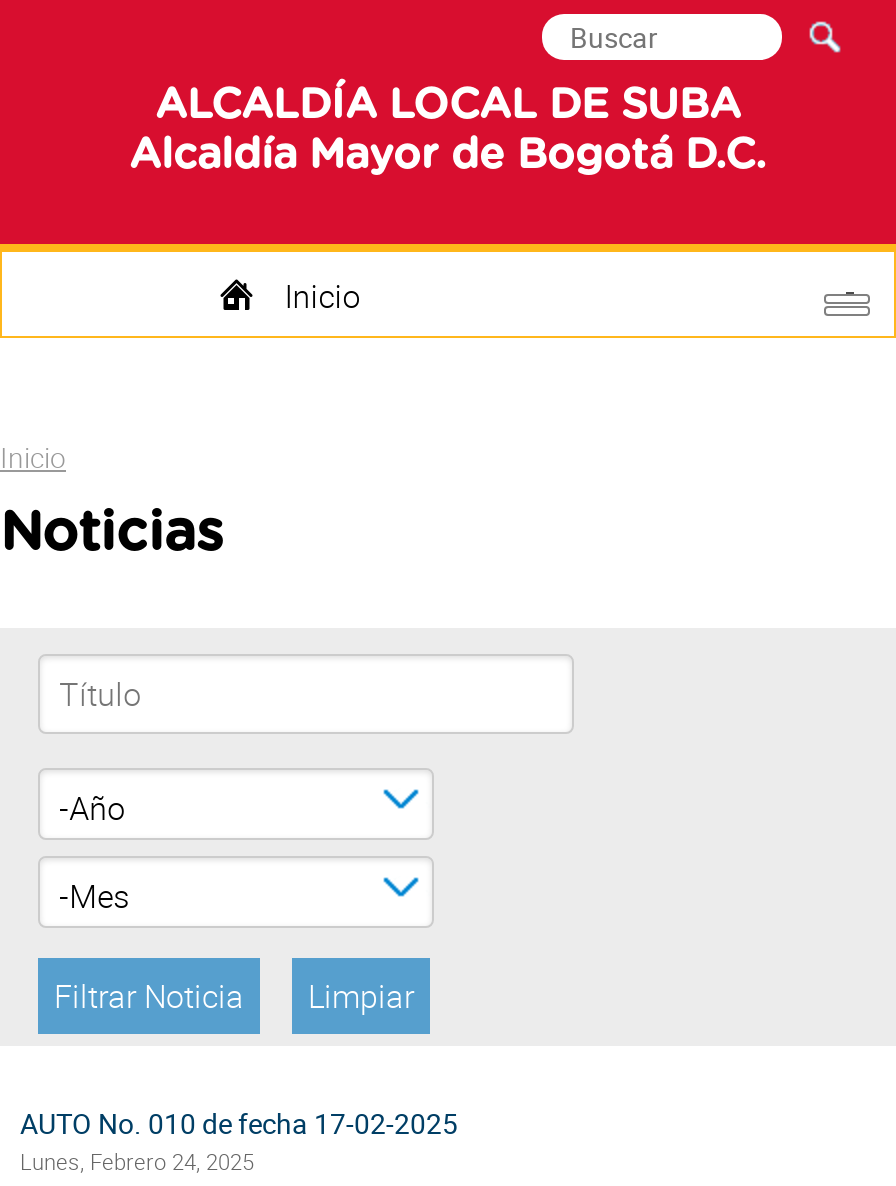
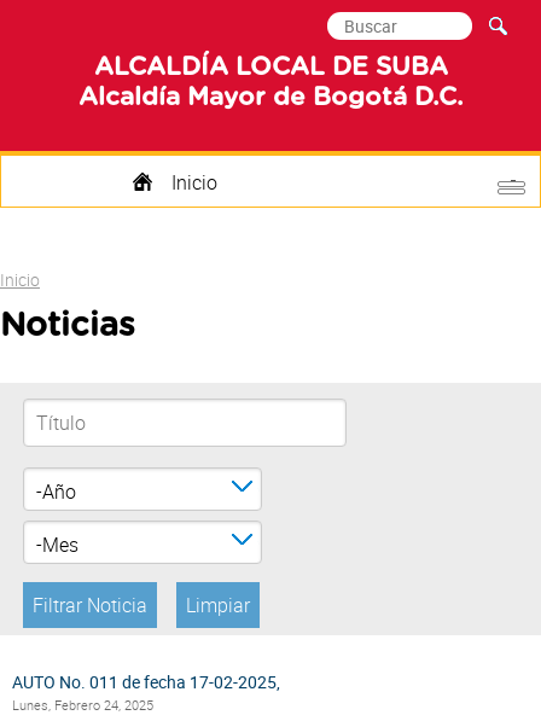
[20,1104,458,1142] AUTO No. 010 de fecha 17-02-2025 -> [12,671,280,693] AUTO No. 011 de fecha 17-02-2025,

